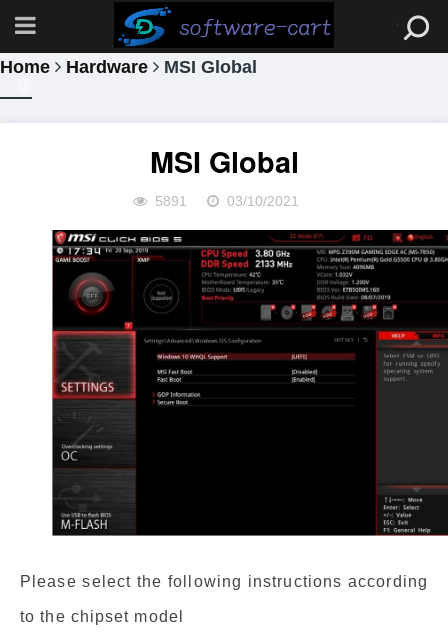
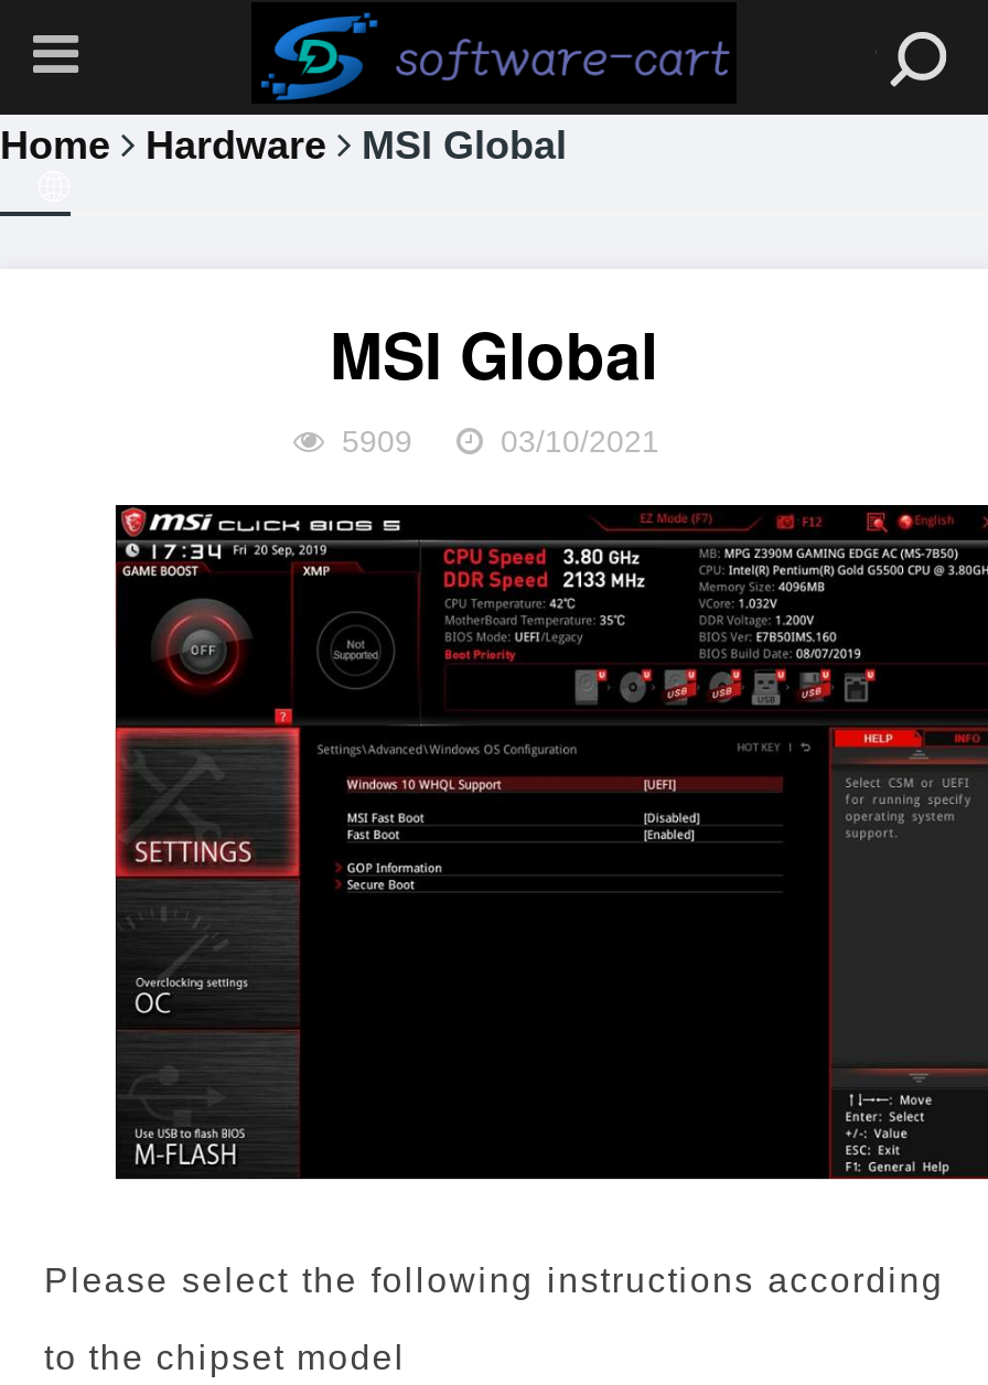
[155,193,187,209] 5891 -> [342,423,412,459] 5909

